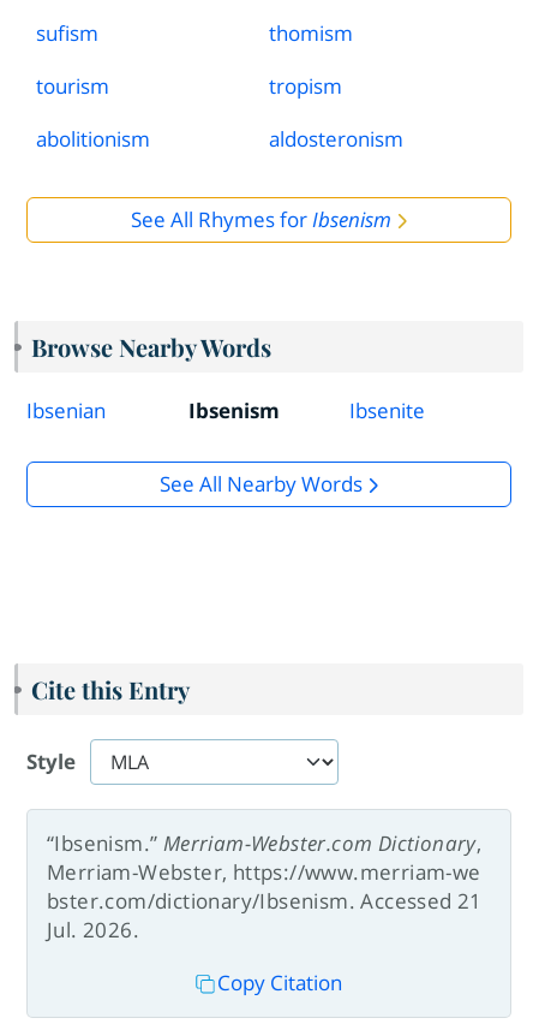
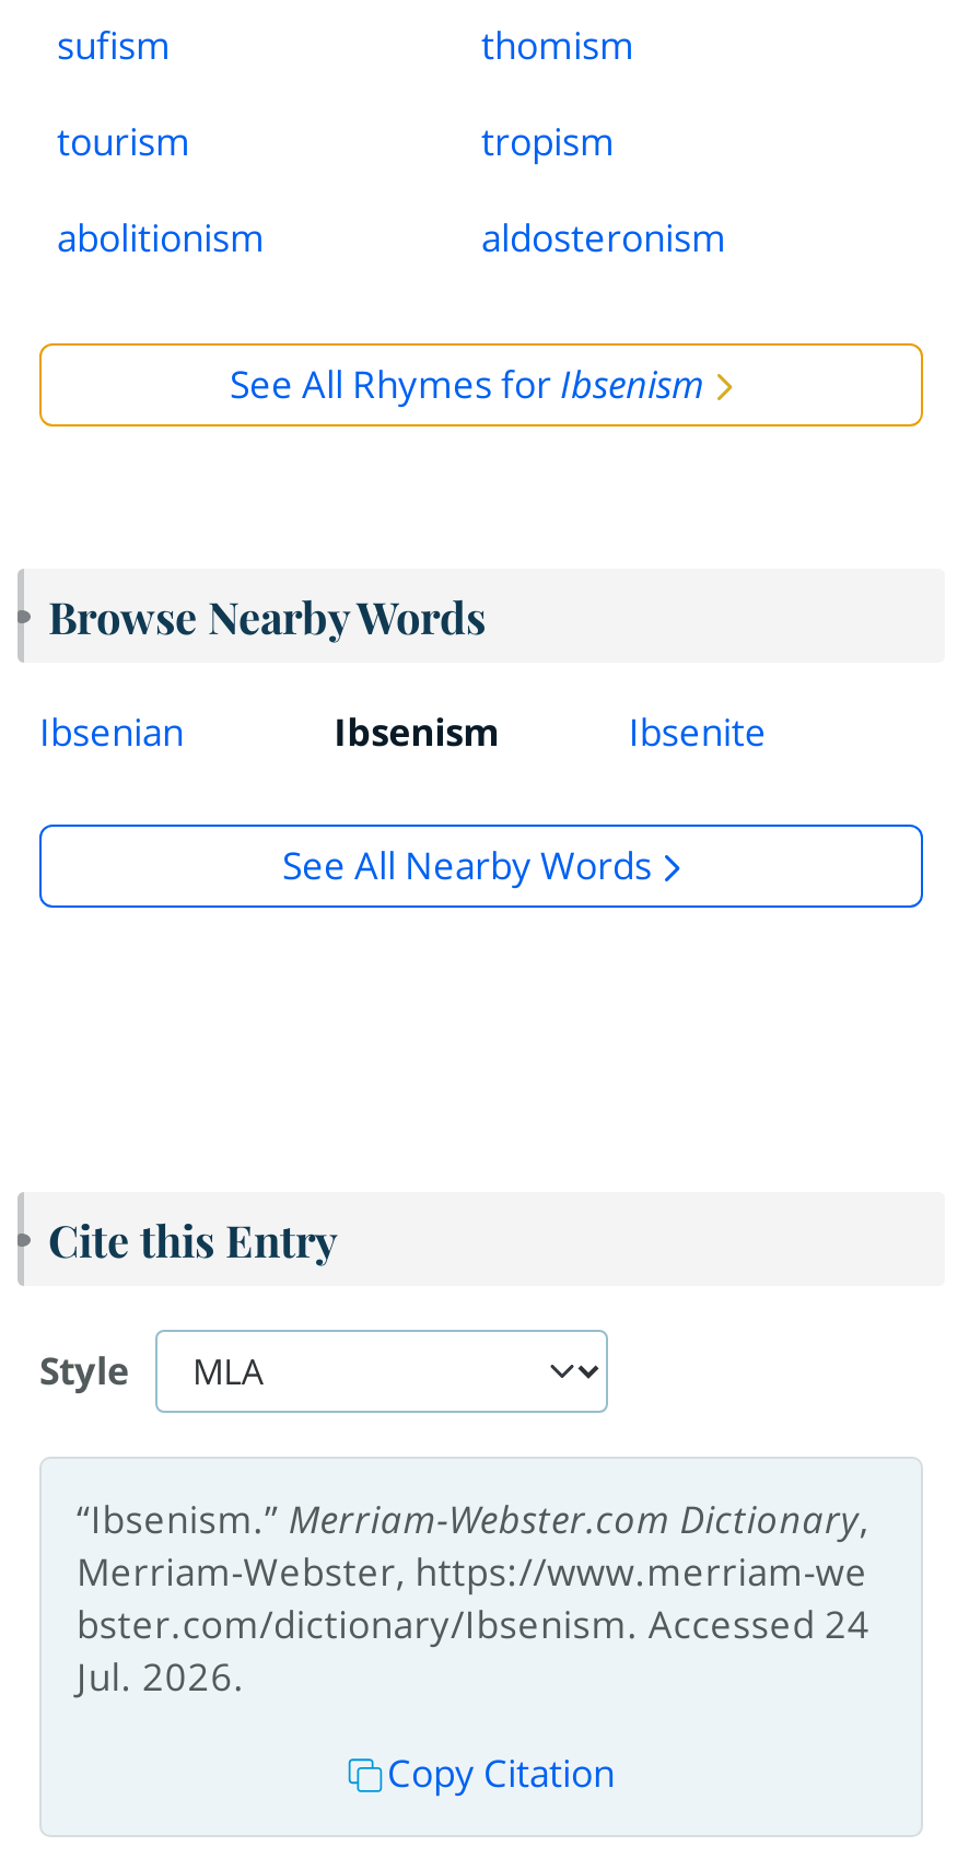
[47,887,482,915] bster.com/dictionary/Ibsenism. Accessed 21 -> [77,1599,870,1649] bster.com/dictionary/Ibsenism. Accessed 24

